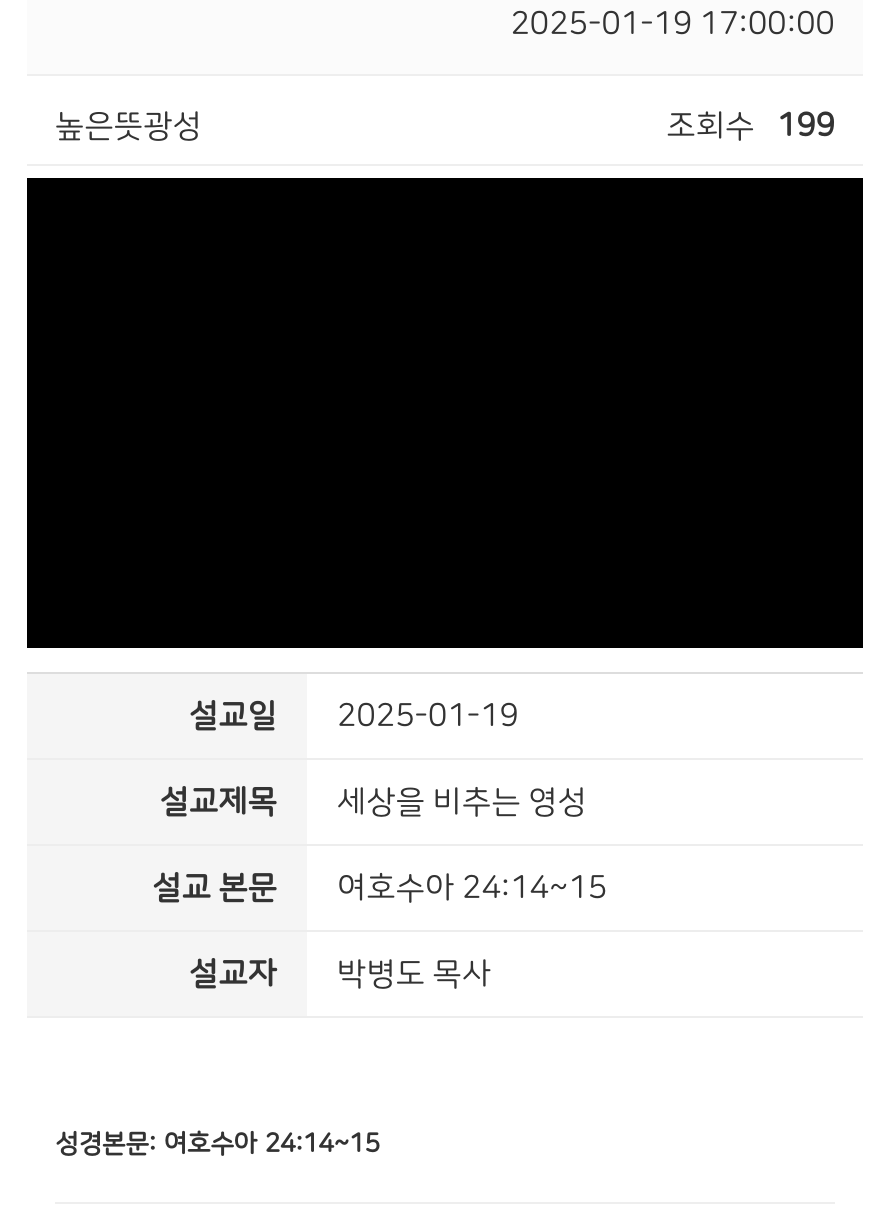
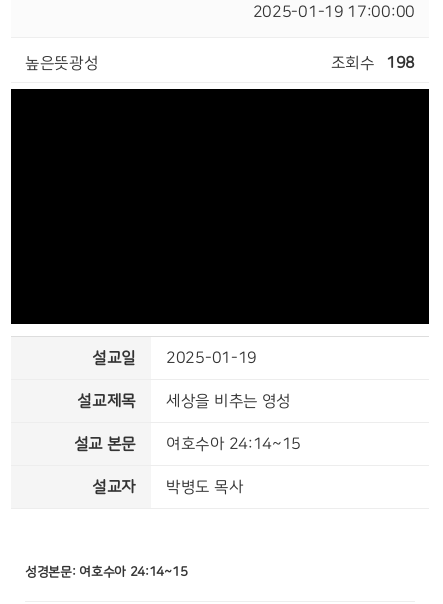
[666,108,835,144] 조회수 199 -> [331,54,415,72] 조회수 198

